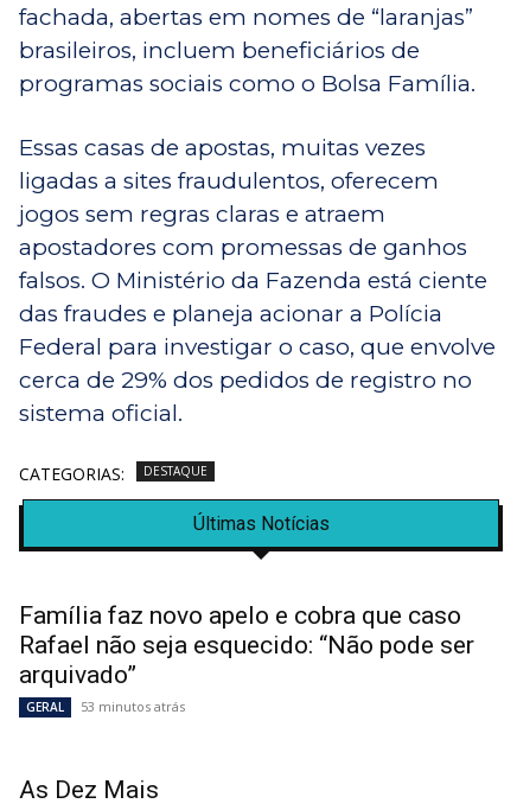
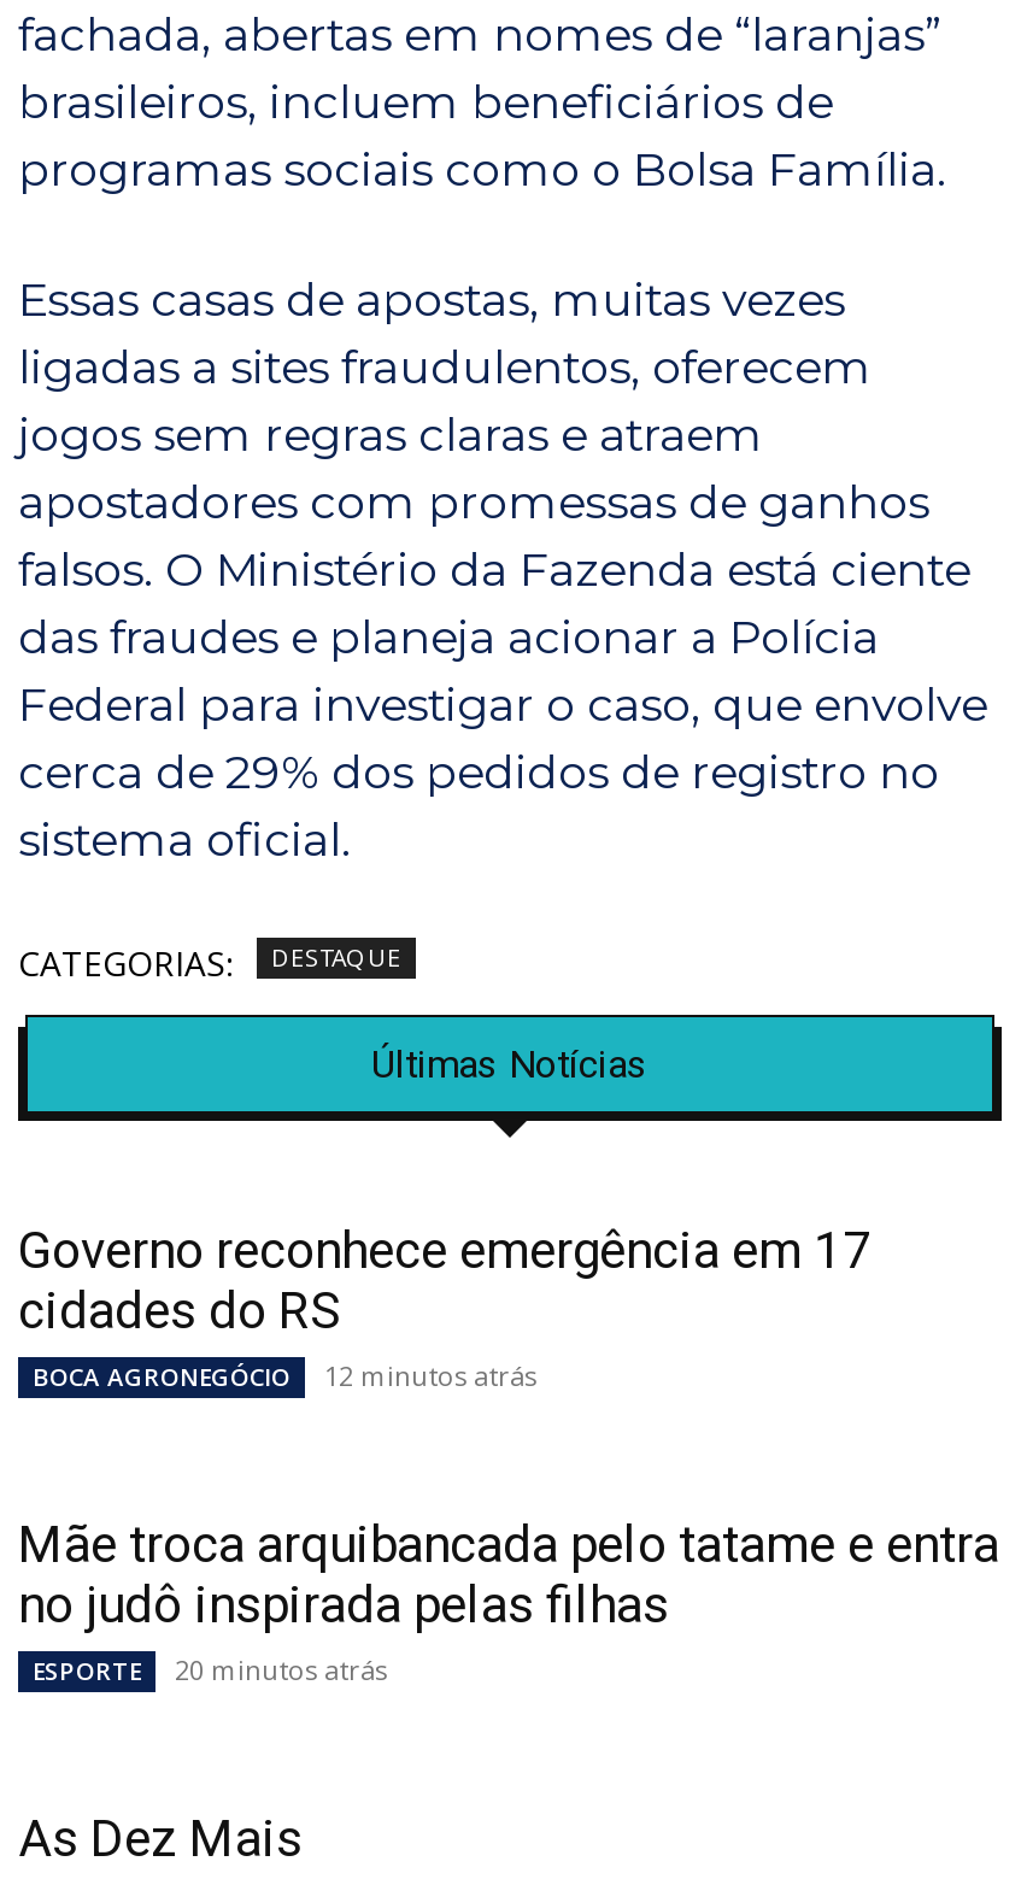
[19,601,474,715] Família faz novo apelo e cobra que caso | Rafael não seja esquecido: “Não pode ser | arquivado” | GERAL | 53 minutos atrás -> [18,1222,999,1688] Governo reconhece emergência em 17 | cidades do RS | BOCA AGRONEGÓCIO | 12 minutos atrás | Mãe troca arquibancada pelo tatame e entra | no judô inspirada pelas filhas | ESPORTE | 20 minutos atrás

